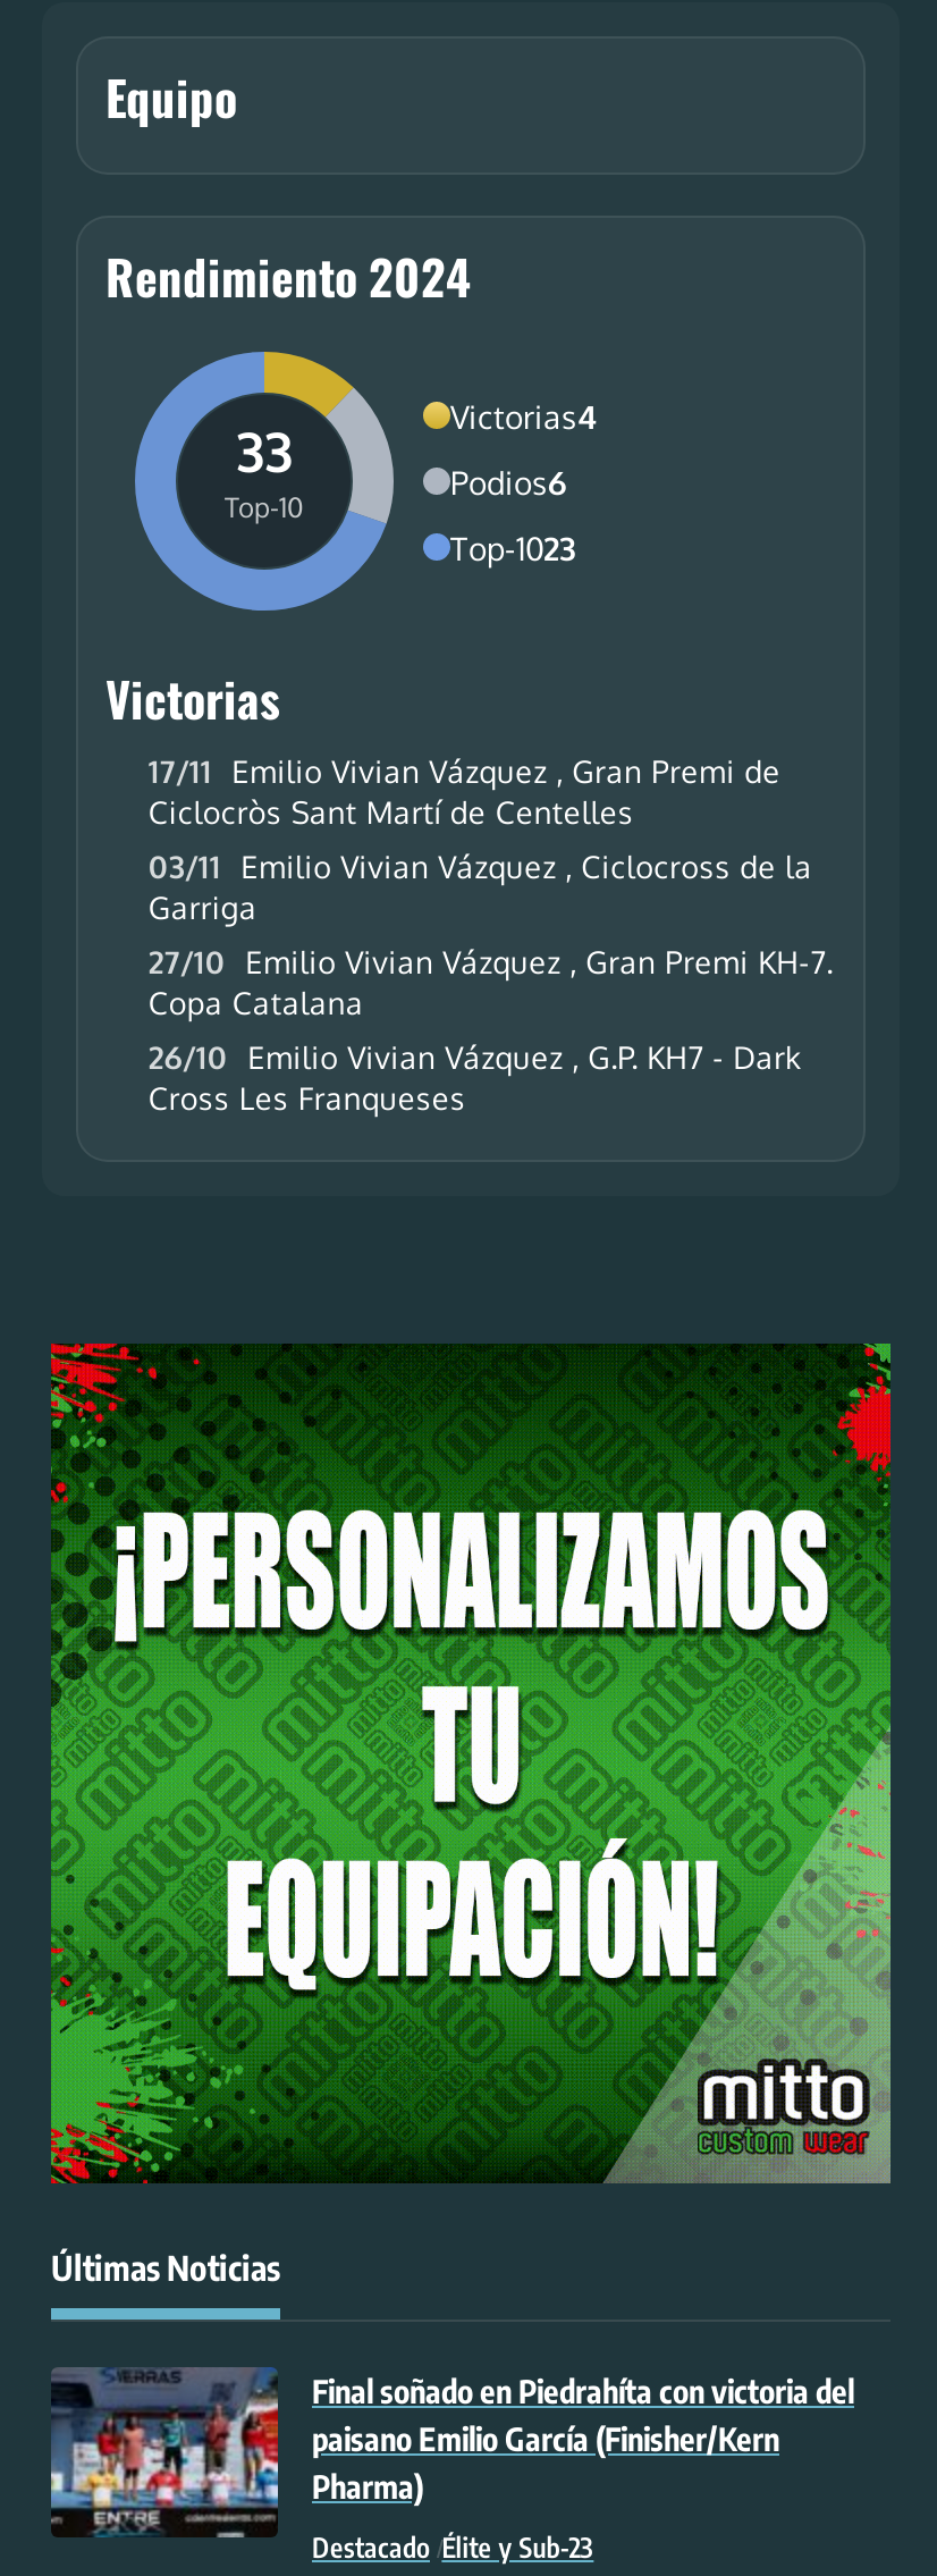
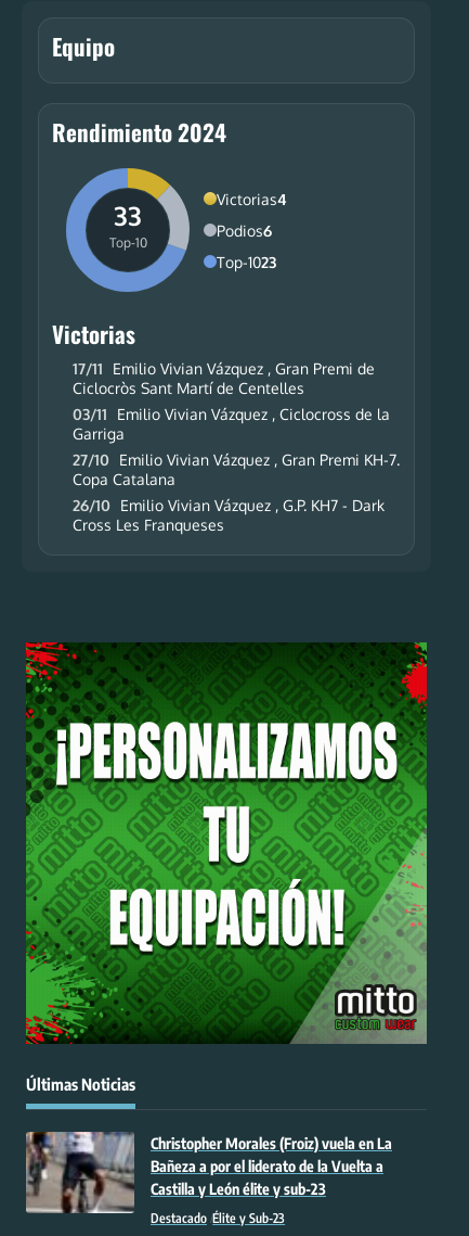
[51,2367,854,2537] [image] | Final soñado en Piedrahíta con victoria del | paisano Emilio García (Finisher/Kern | Pharma) -> [25,1131,392,1214] [image] | Christopher Morales (Froiz) vuela en La | Bañeza a por el liderato de la Vuelta a | Castilla y León élite y sub-23

